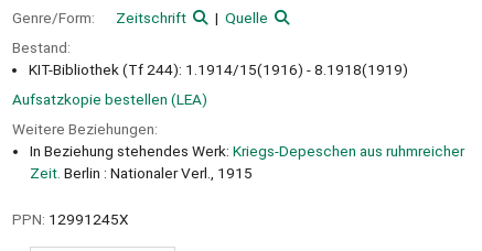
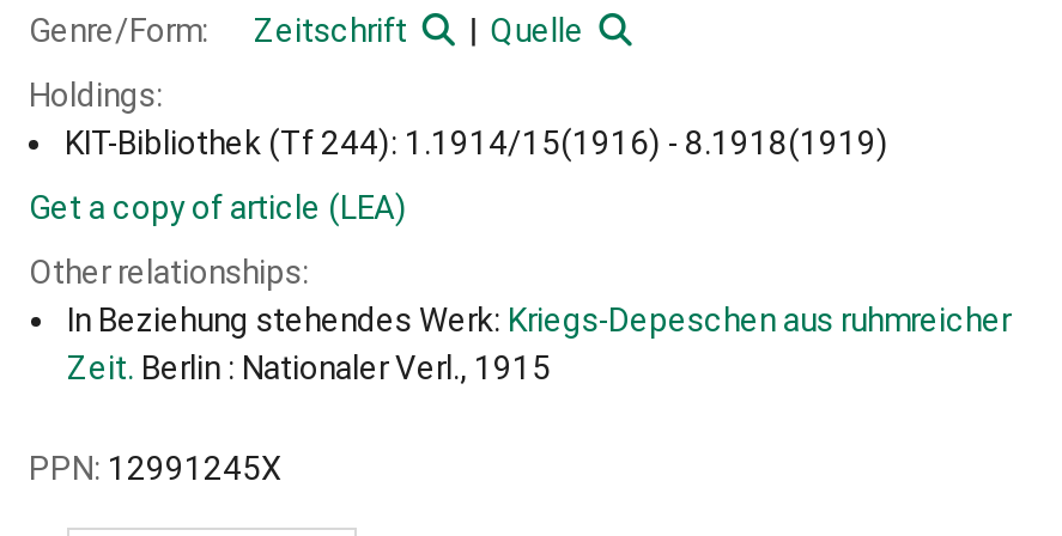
[12,39,71,56] Bestand: -> [29,75,163,114] Holdings:
[12,90,207,108] Aufsatzkopie bestellen (LEA) -> [29,187,407,226] Get a copy of article (LEA)
[12,119,158,137] Weitere Beziehungen: -> [29,251,309,290] Other relationships:

